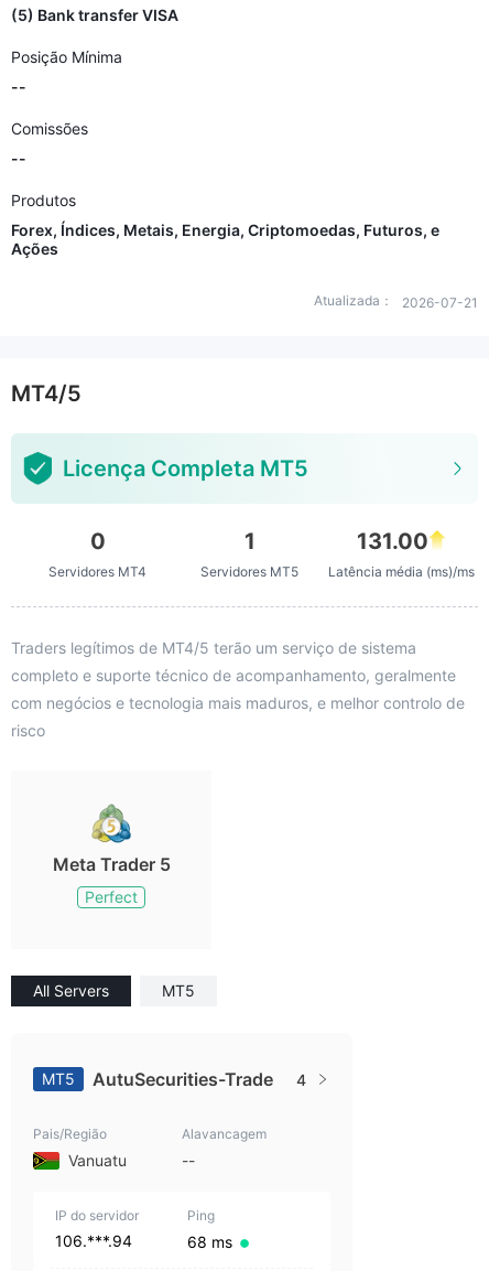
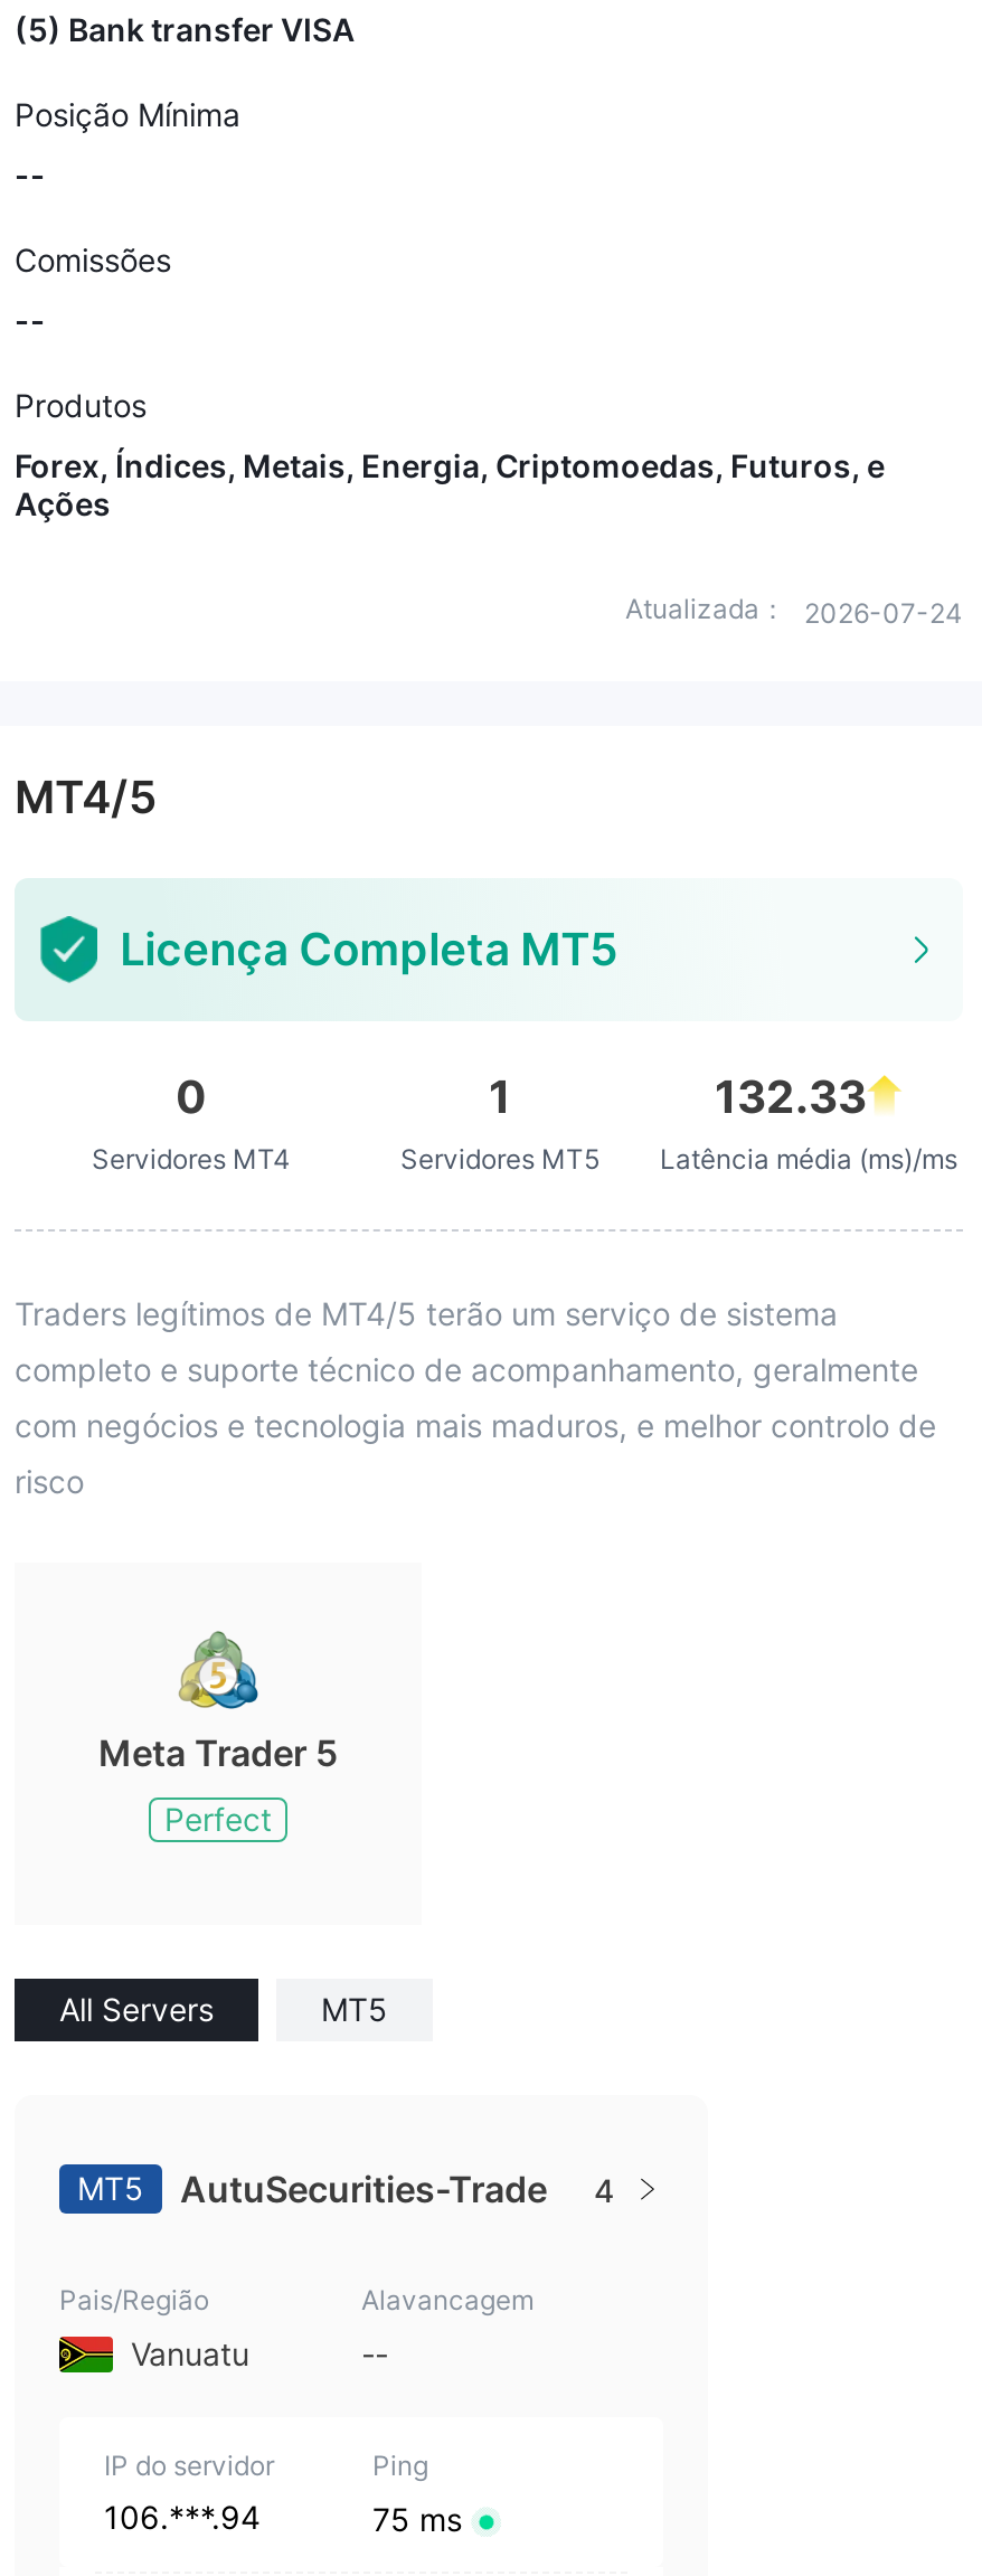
[314,292,478,311] Atualizada： 2026-07-21 -> [625,592,963,630] Atualizada： 2026-07-24
[357,528,429,554] 131.00 -> [715,1070,867,1124] 132.33
[187,1232,232,1251] 68 ms -> [372,2500,462,2538] 75 ms

